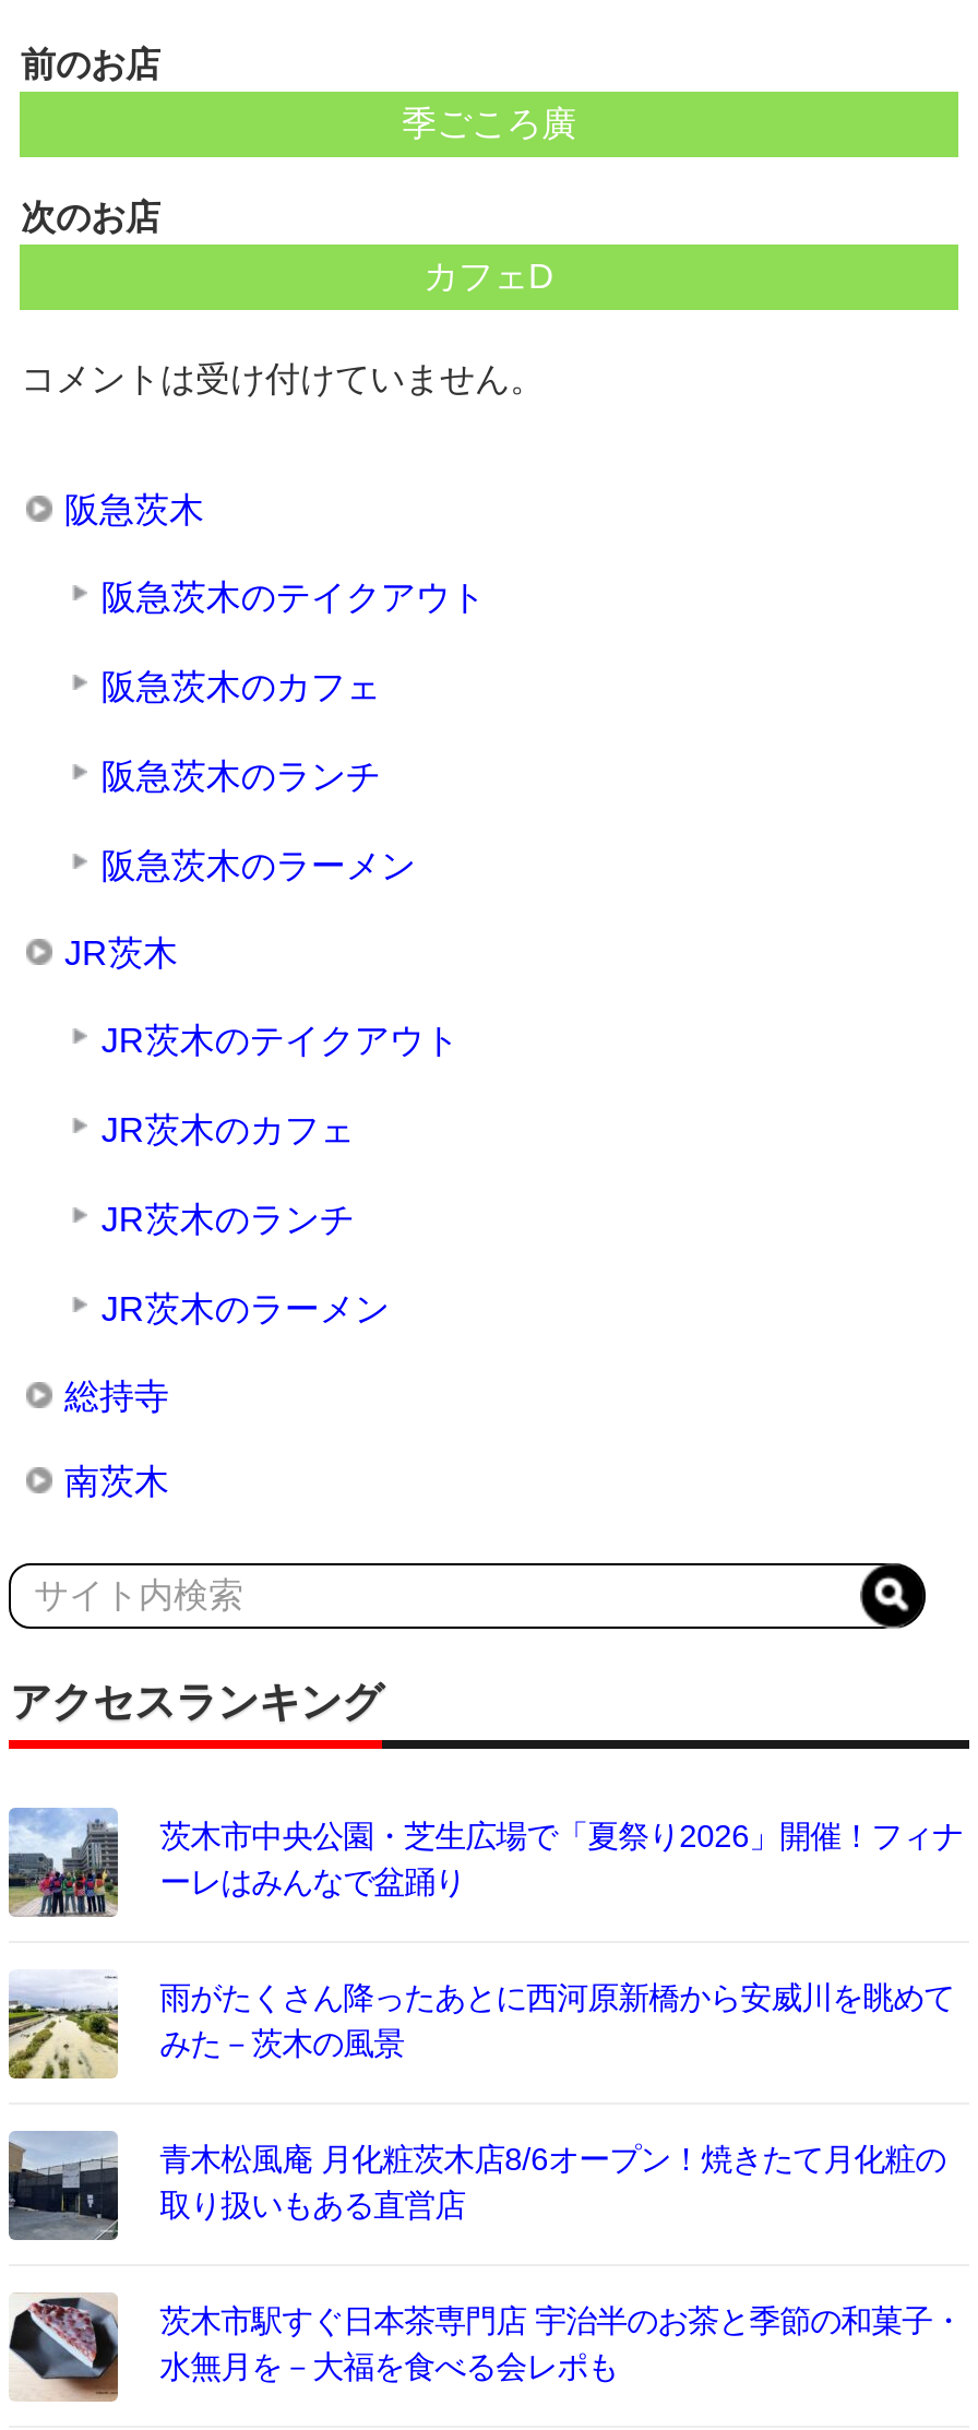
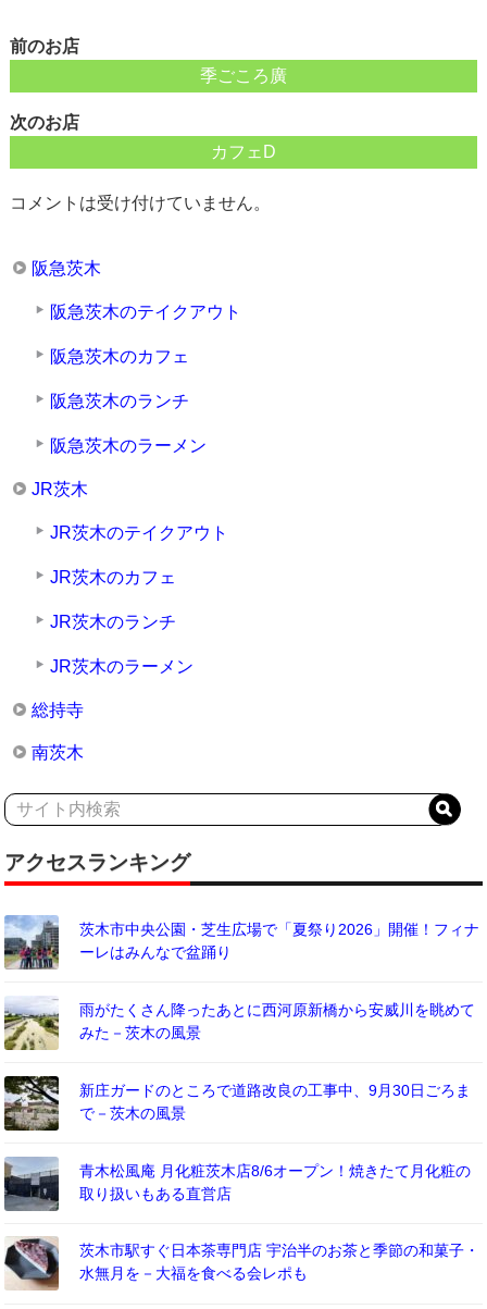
none -> [3,1075,471,1132] [image] | 新庄ガードのところで道路改良の工事中、9月30日ごろま | で－茨木の風景

